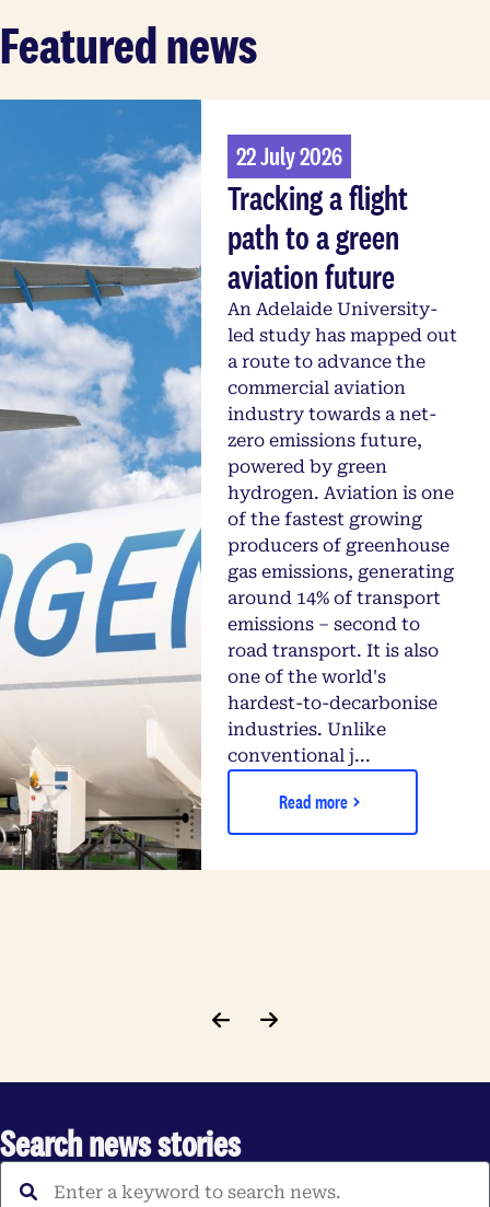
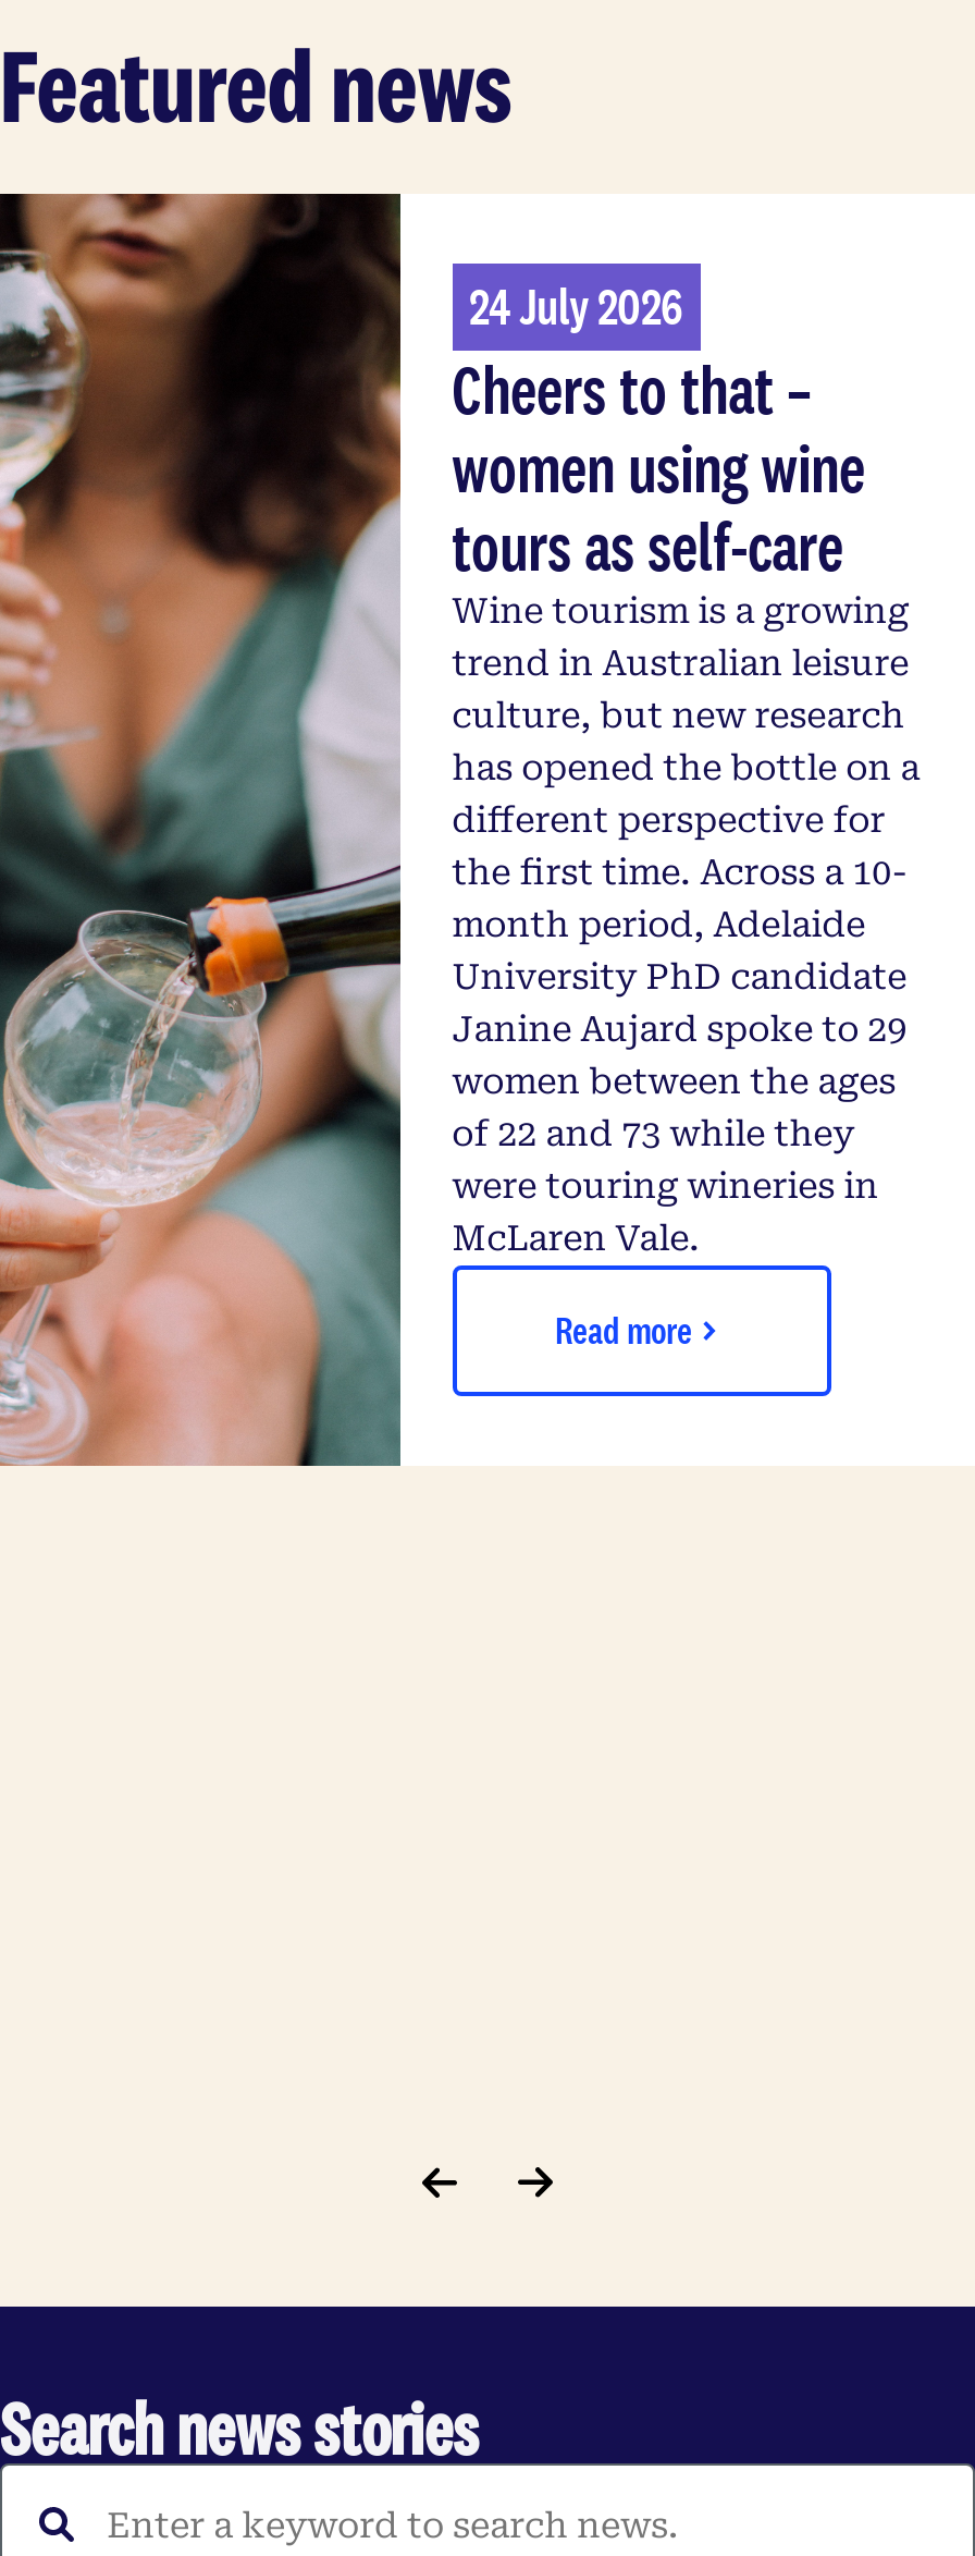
[3,98,457,871] [image] | 22 July 2026 | Tracking a flight | path to a green | aviation future | An Adelaide University- | led study has mapped out | a route to advance the | commercial aviation | industry towards a net- | zero emissions future, | powered by green | hydrogen. Aviation is one | of the fastest growing | producers of greenhouse | gas emissions, generating | around 14% of transport | emissions – second to | road transport. It is also | one of the world's | hardest-to-decarbonise | industries. Unlike | conventional j... -> [7,192,920,1468] [image] | 24 July 2026 | Cheers to that – | women using wine | tours as self-care | Wine tourism is a growing | trend in Australian leisure | culture, but new research | has opened the bottle on a | different perspective for | the first time. Across a 10- | month period, Adelaide | University PhD candidate | Janine Aujard spoke to 29 | women between the ages | of 22 and 73 while they | were touring wineries in | McLaren Vale.
moved [279,789,348,814] -> [555,1305,693,1355]: Read more

